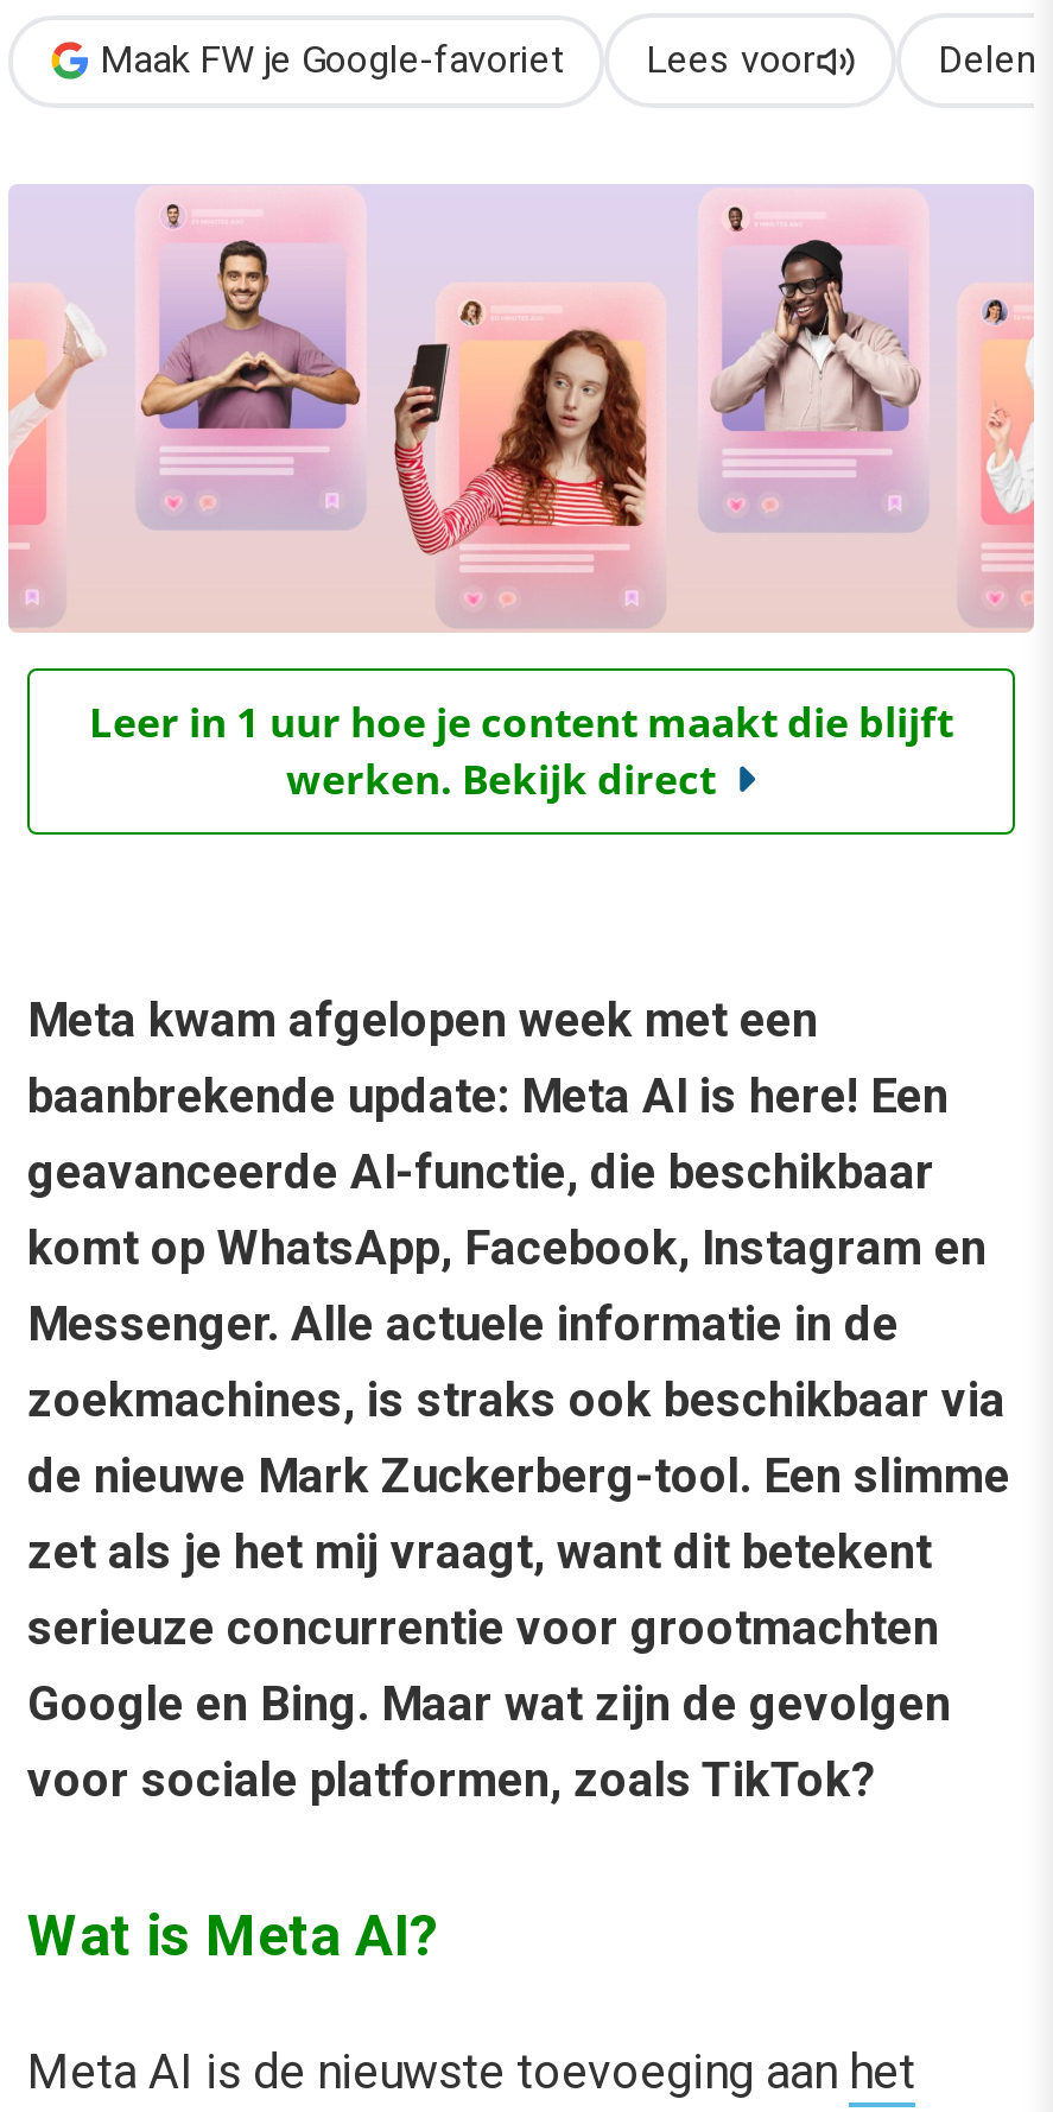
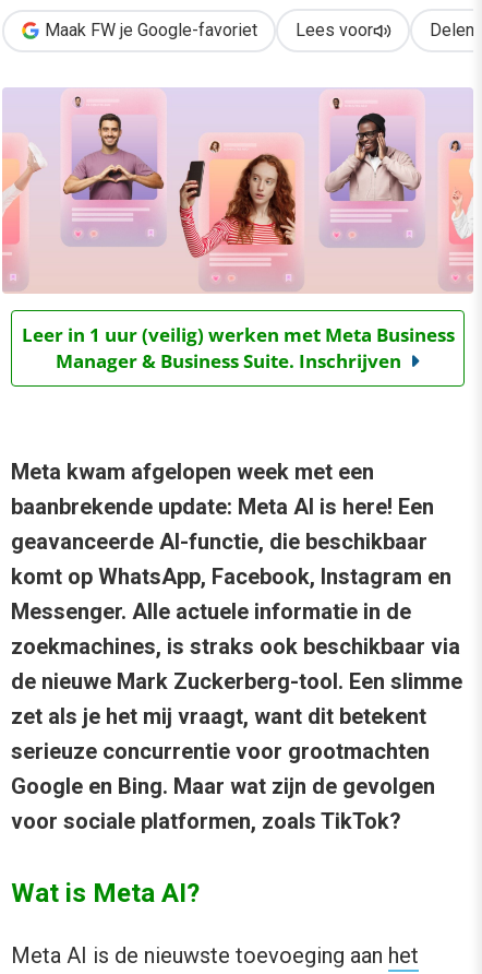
[89,695,953,807] Leer in 1 uur hoe je content maakt die blijft | werken. Bekijk direct -> [21,322,454,374] Leer in 1 uur (veilig) werken met Meta Business | Manager & Business Suite. Inschrijven

